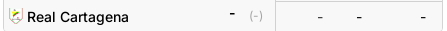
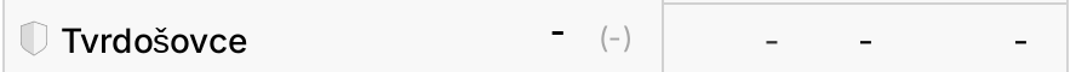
[27,7,129,24] Real Cartagena -> [61,18,247,59] Tvrdošovce

